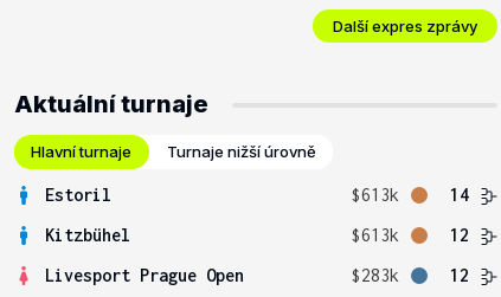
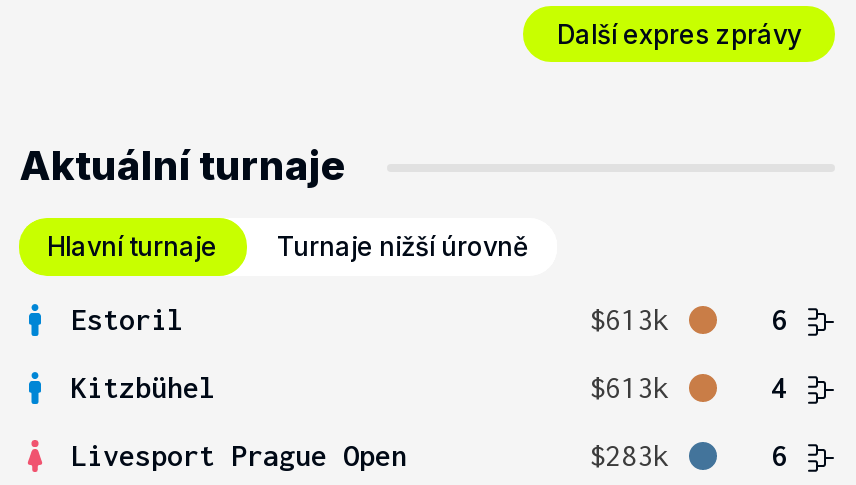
[450,185,469,205] 14 -> [771,302,787,336] 6
[450,225,469,245] 12 -> [771,370,787,404] 4
[450,265,469,285] 12 -> [771,438,787,472] 6

